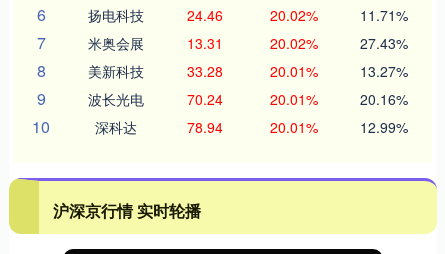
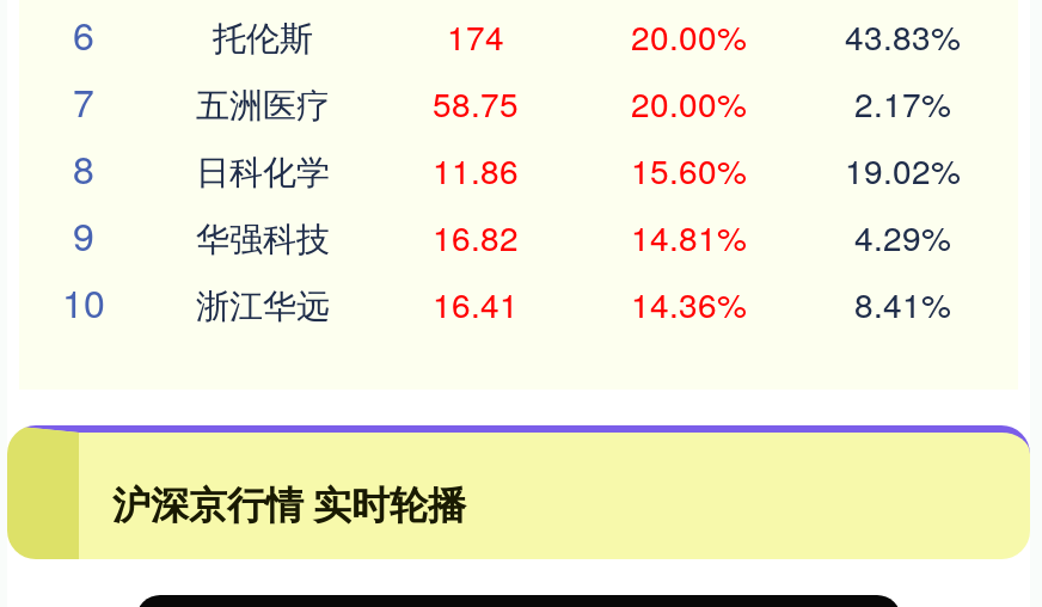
[88,5,407,25] 扬电科技 | 24.46 | 20.02% | 11.71% -> [213,13,960,61] 托伦斯 | 174 | 20.00% | 43.83%
[88,33,407,53] 米奥会展 | 13.31 | 20.02% | 27.43% -> [196,80,950,128] 五洲医疗 | 58.75 | 20.00% | 2.17%
[88,61,407,81] 美新科技 | 33.28 | 20.01% | 13.27% -> [196,147,960,195] 日科化学 | 11.86 | 15.60% | 19.02%
[88,89,407,109] 波长光电 | 70.24 | 20.01% | 20.16% -> [196,214,950,261] 华强科技 | 16.82 | 14.81% | 4.29%
[95,117,407,137] 深科达 | 78.94 | 20.01% | 12.99% -> [196,281,950,328] 浙江华远 | 16.41 | 14.36% | 8.41%

